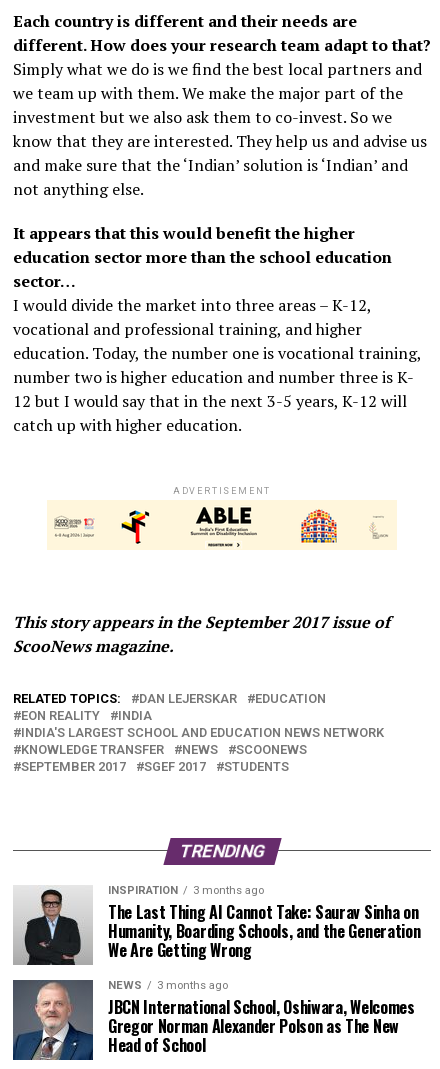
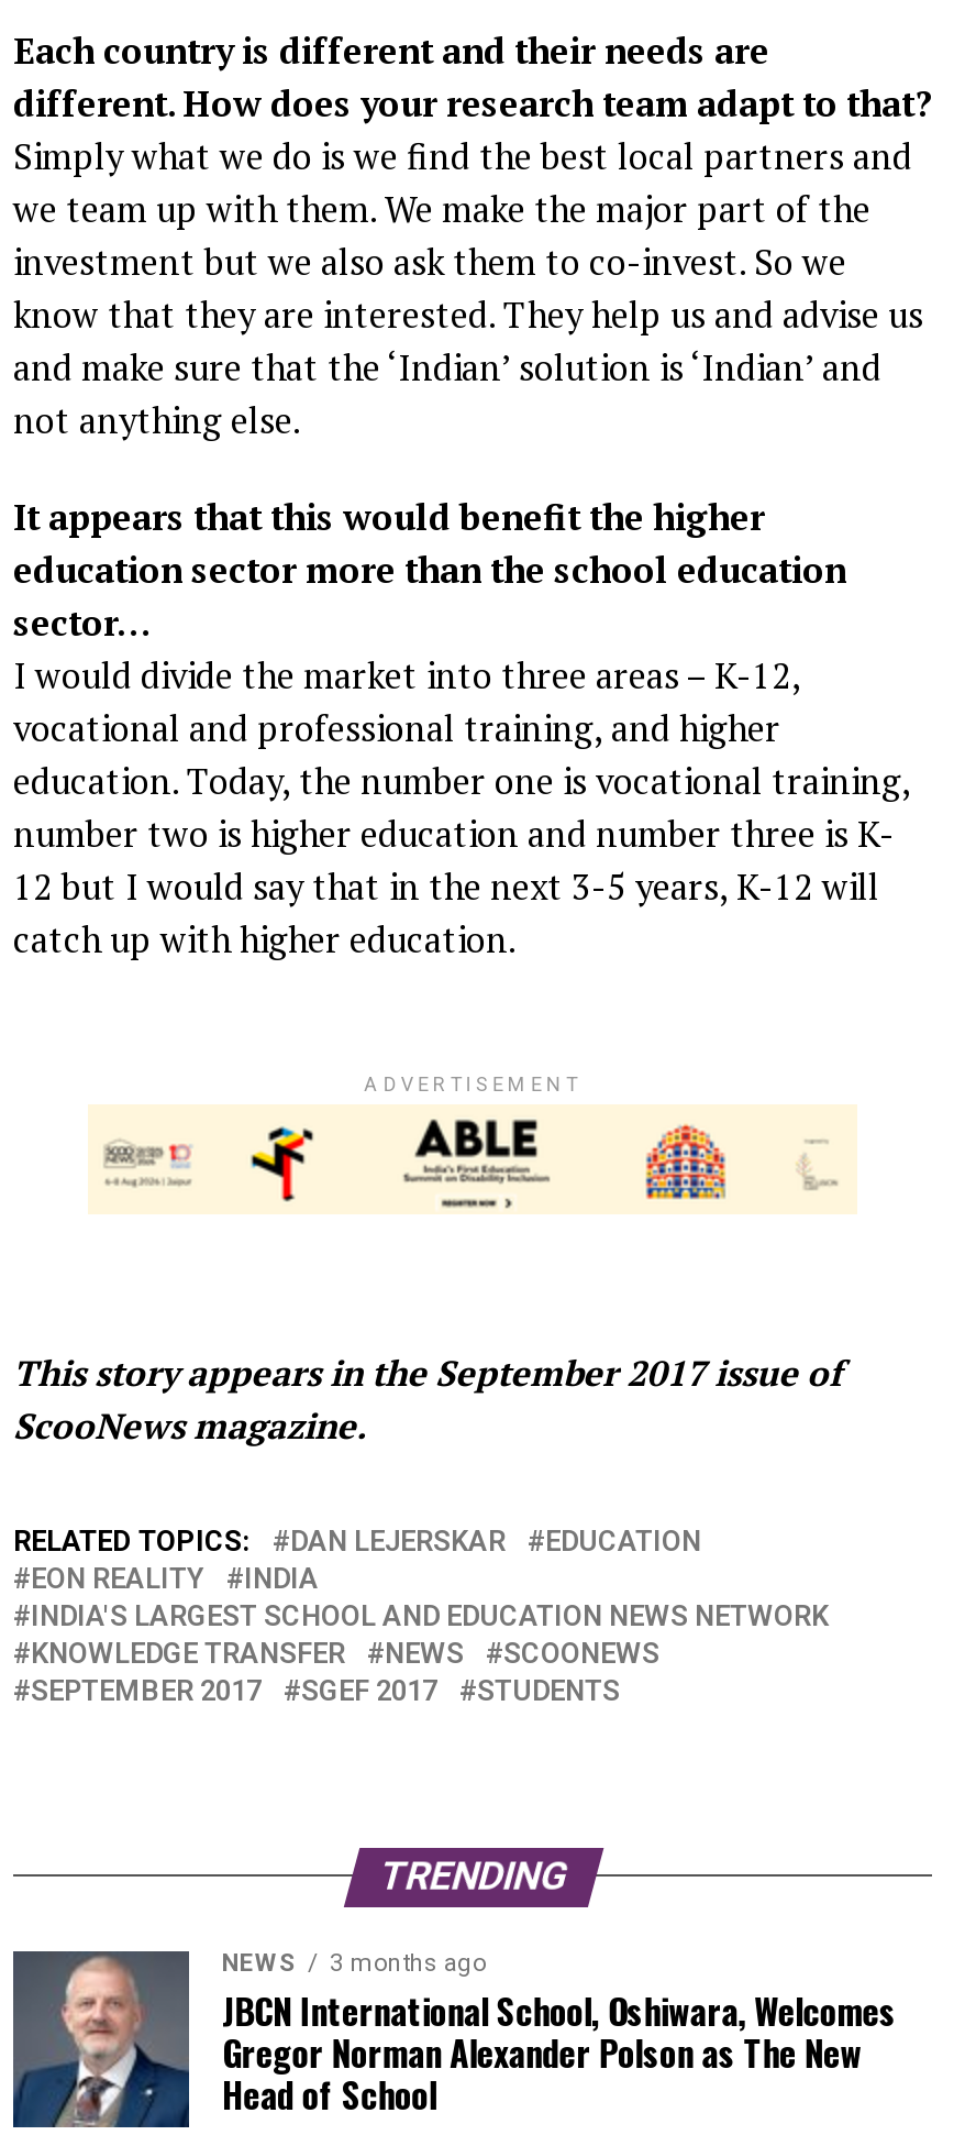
[14,884,420,966] [image] | INSPIRATION | 3 months ago | The Last Thing AI Cannot Take: Saurav Sinha on | Humanity, Boarding Schools, and the Generation | We Are Getting Wrong -> none

